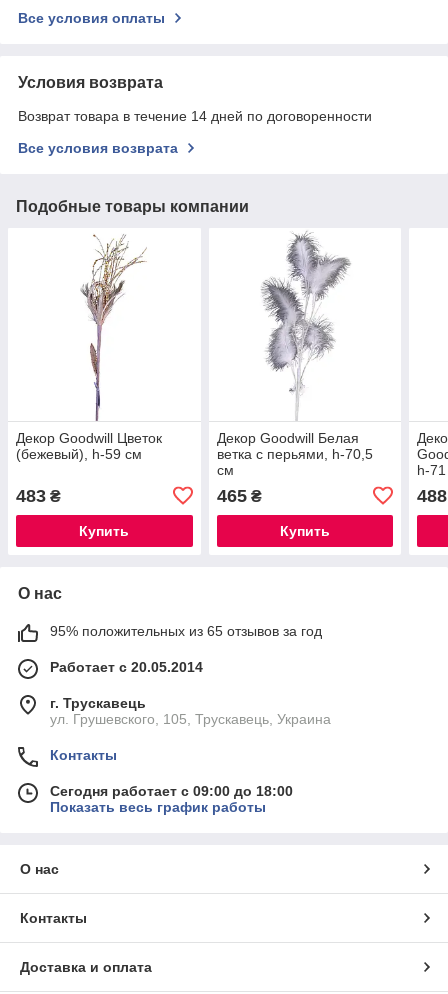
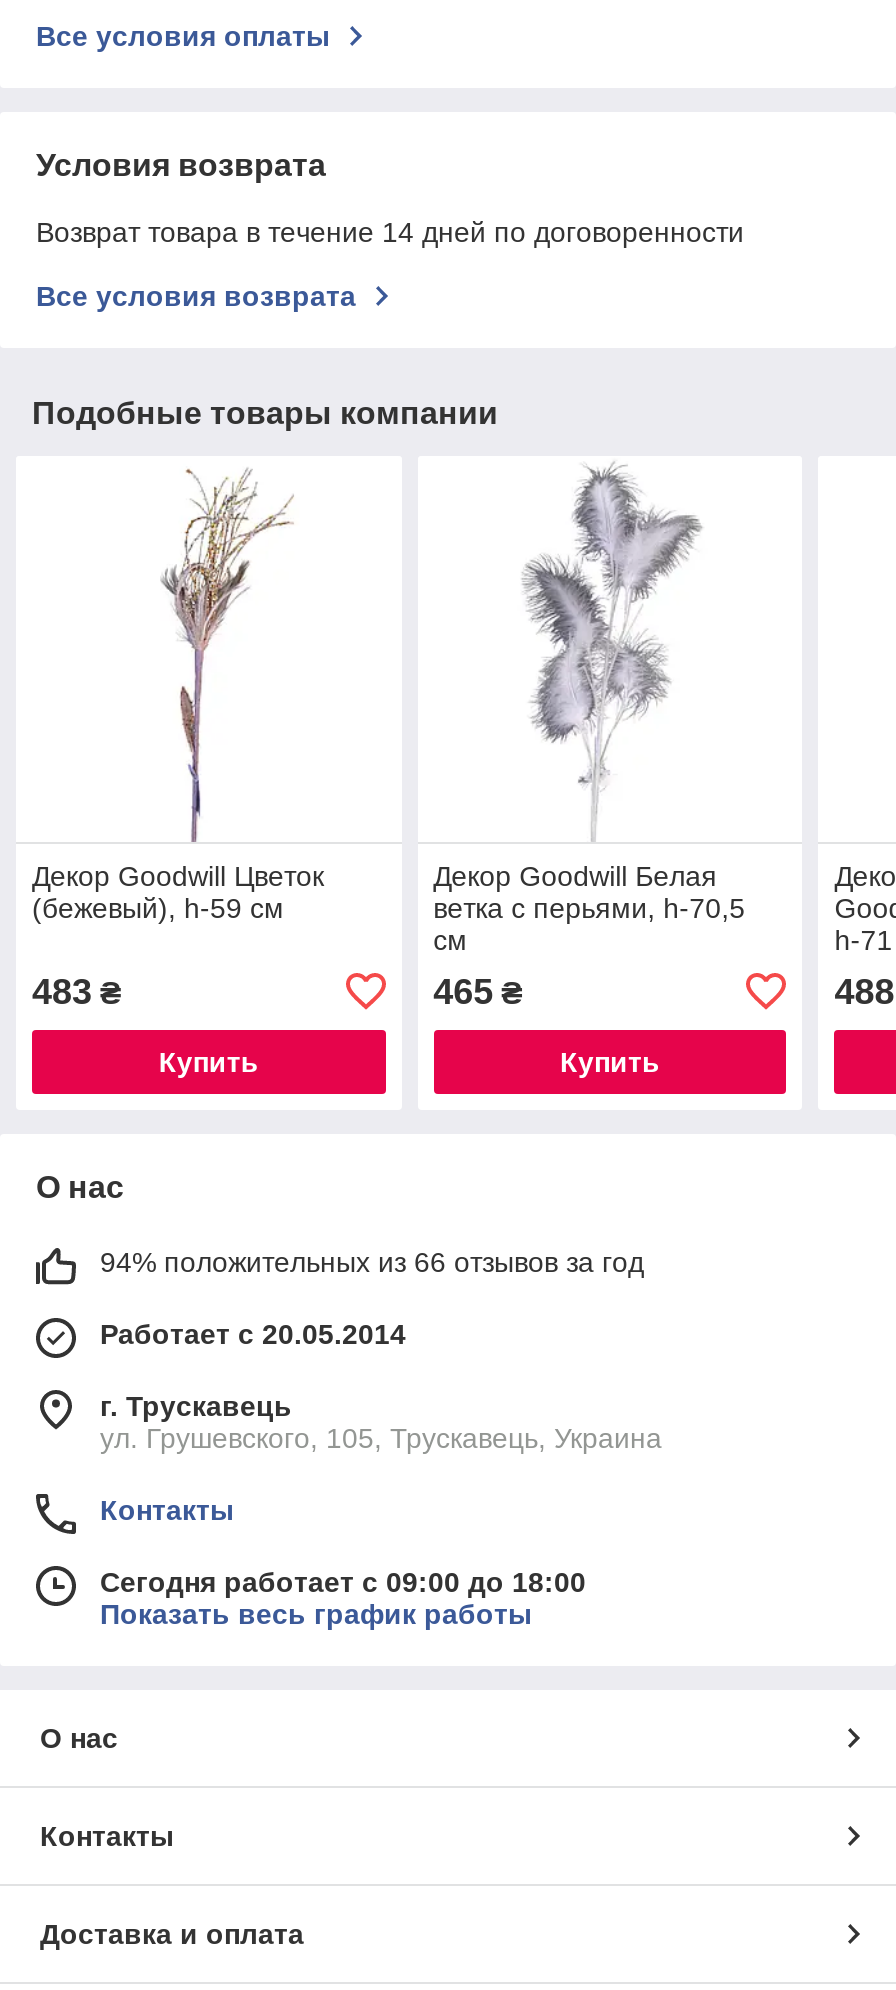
[50,623,322,639] 95% положительных из 65 отзывов за год -> [100,1246,644,1278] 94% положительных из 66 отзывов за год

